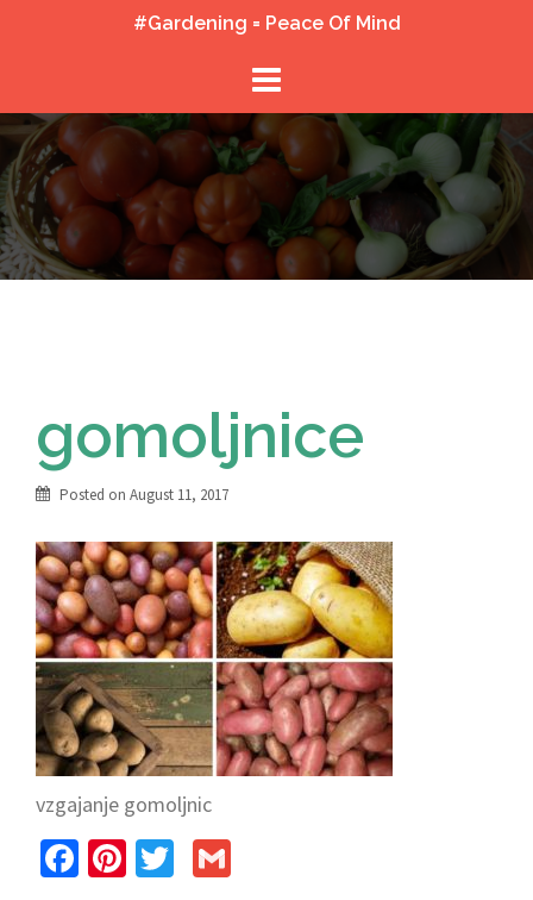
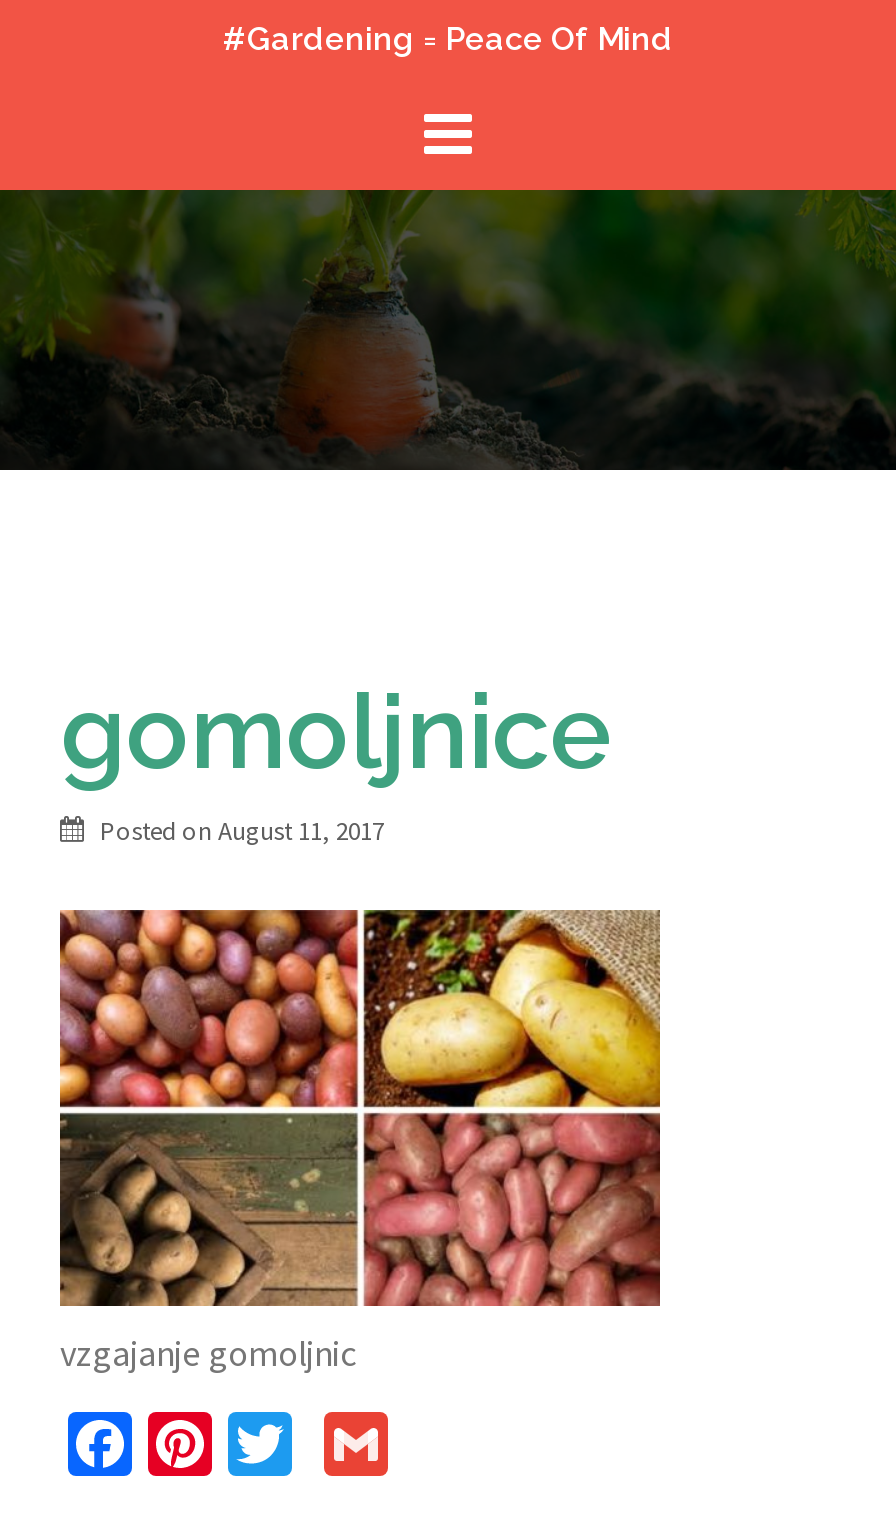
[4,113,529,281] [image] -> [6,190,890,472] [image]

